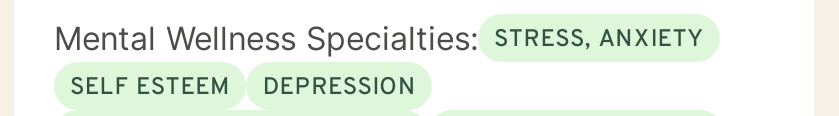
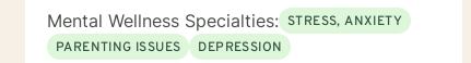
[70,72,231,104] SELF ESTEEM -> [56,39,181,56] PARENTING ISSUES

